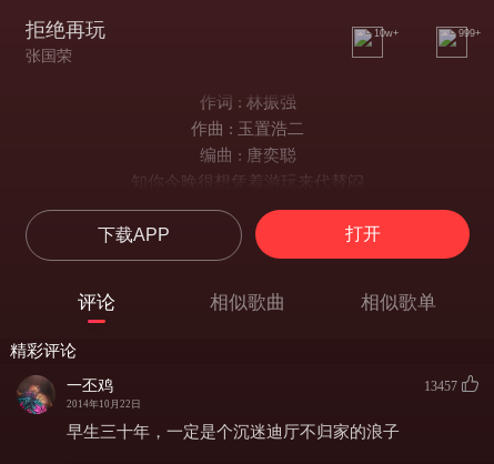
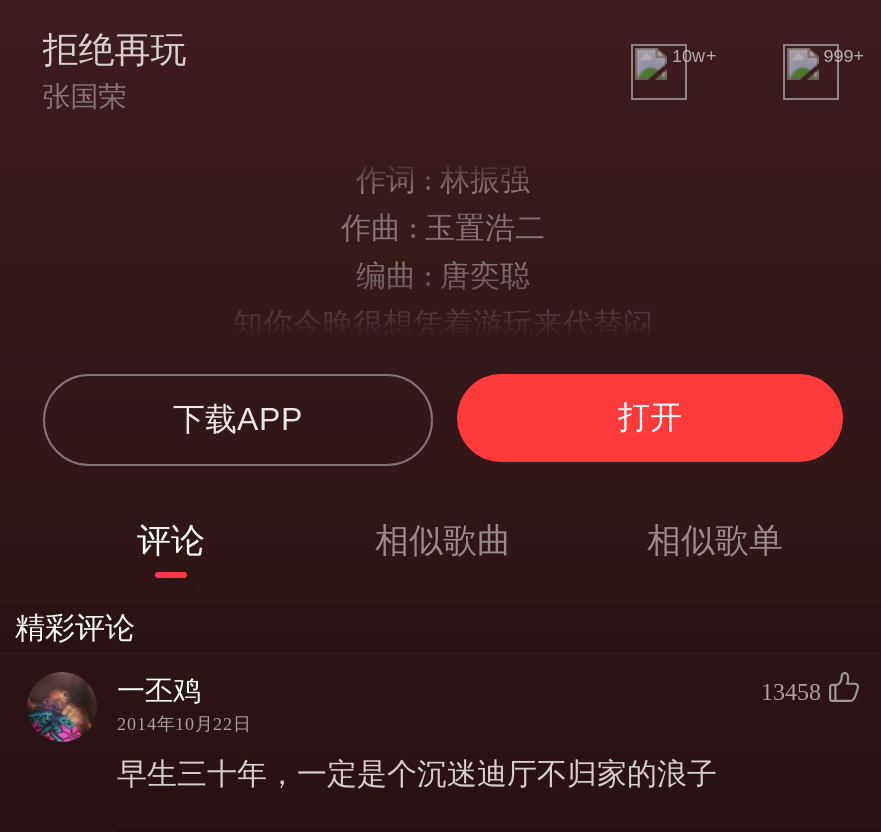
[424,378,457,394] 13457 -> [761,677,821,705] 13458

